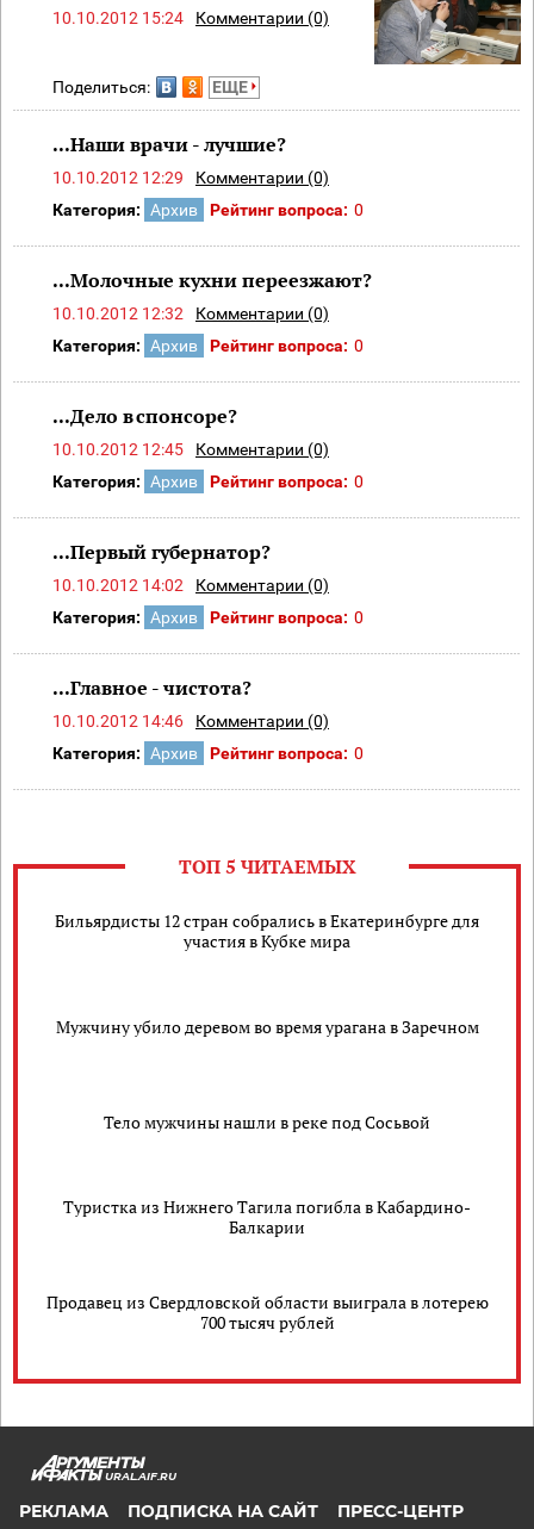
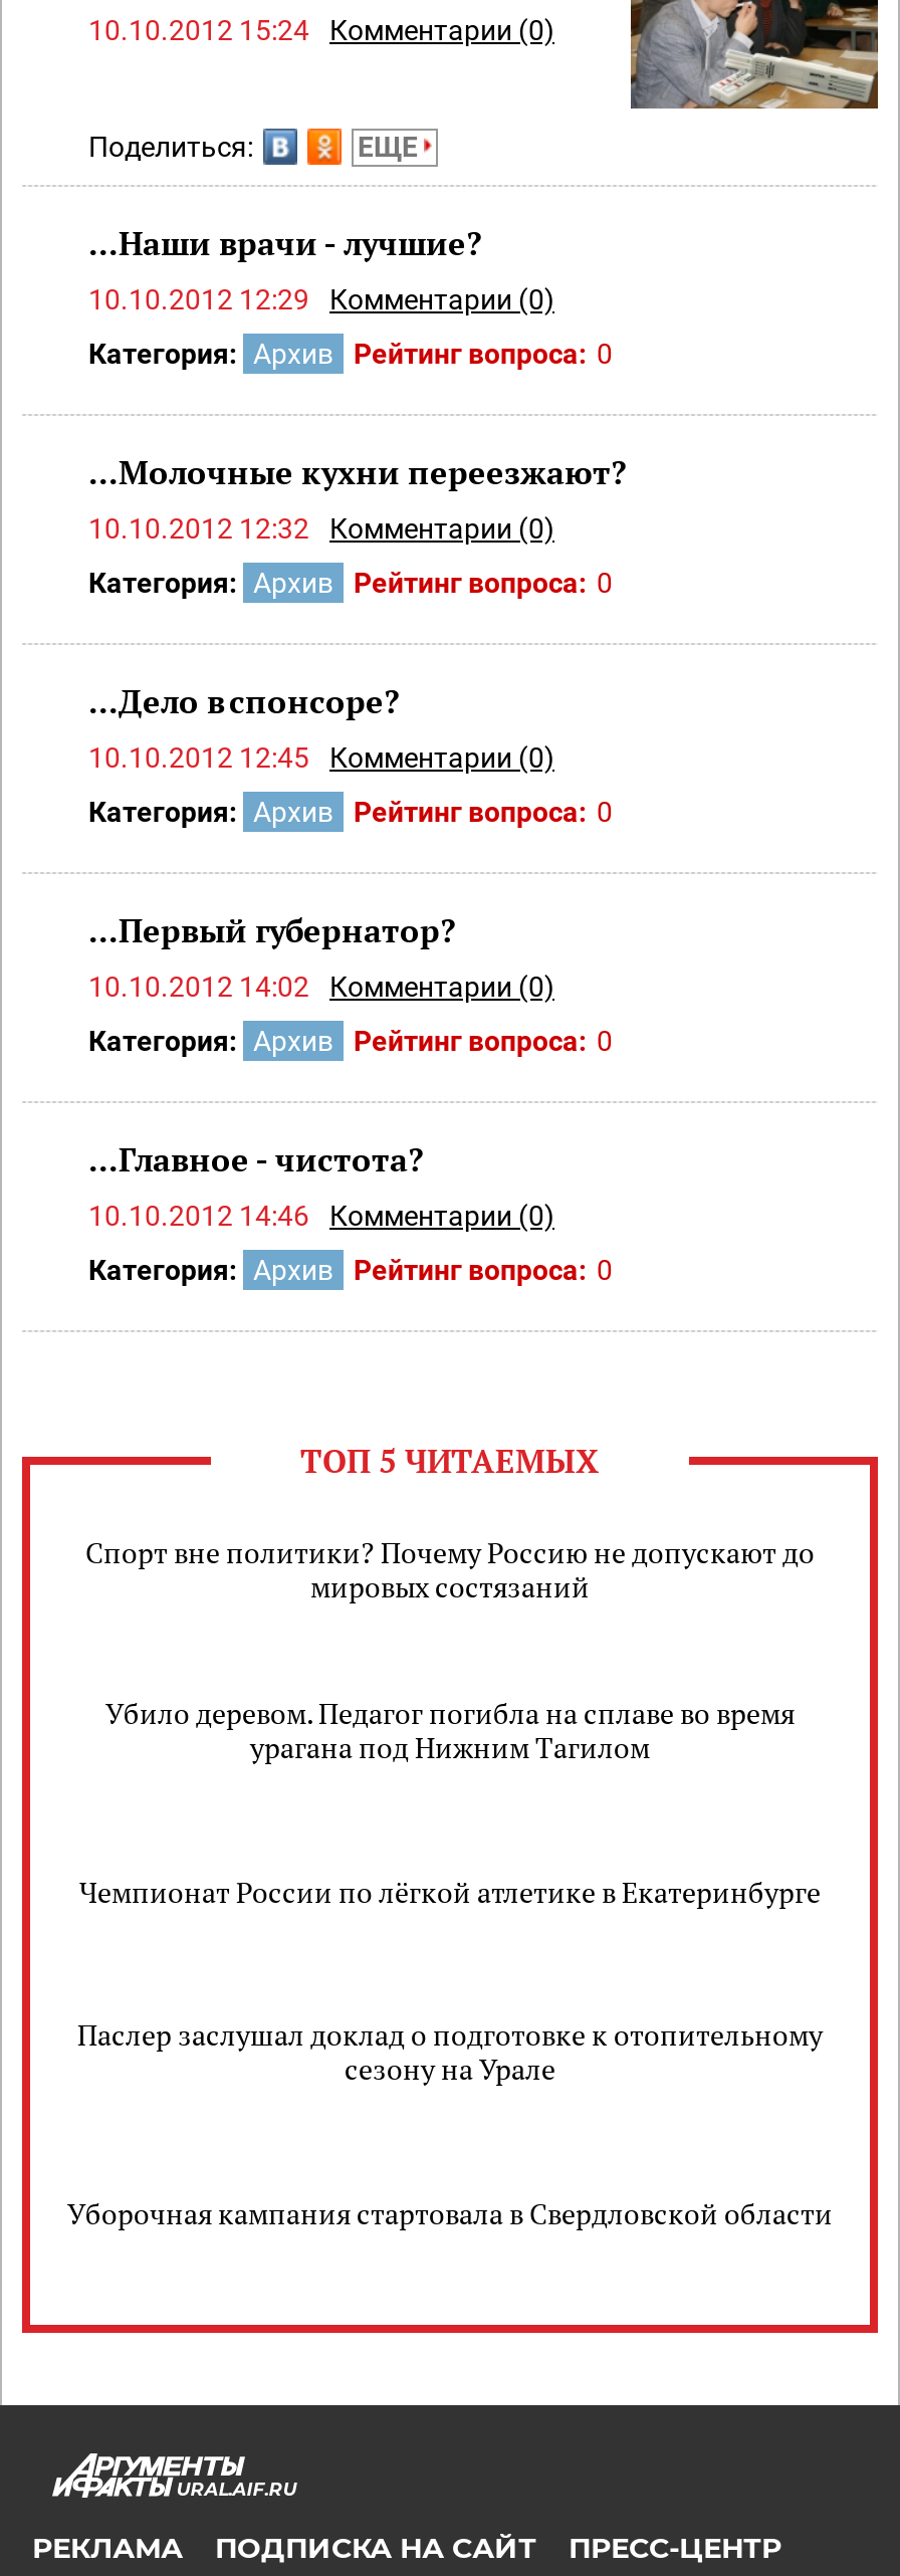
[55,910,479,952] Бильярдисты 12 стран собрались в Екатеринбурге для | участия в Кубке мира -> [85,1534,815,1606] Спорт вне политики? Почему Россию не допускают до | мировых состязаний
[55,1015,479,1038] Мужчину убило деревом во время урагана в Заречном -> [105,1694,795,1767] Убило деревом. Педагог погибла на сплаве во время | урагана под Нижним Тагилом
[104,1110,430,1133] Тело мужчины нашли в реке под Сосьвой -> [79,1872,821,1910] Чемпионат России по лёгкой атлетике в Екатеринбурге
[63,1196,471,1238] Туристка из Нижнего Тагила погибла в Кабардино- | Балкарии -> [77,2016,823,2088] Паслер заслушал доклад о подготовке к отопительному | сезону на Урале
[46,1291,488,1334] Продавец из Свердловской области выиграла в лотерею | 700 тысяч рублей -> [67,2194,833,2232] Уборочная кампания стартовала в Свердловской области

